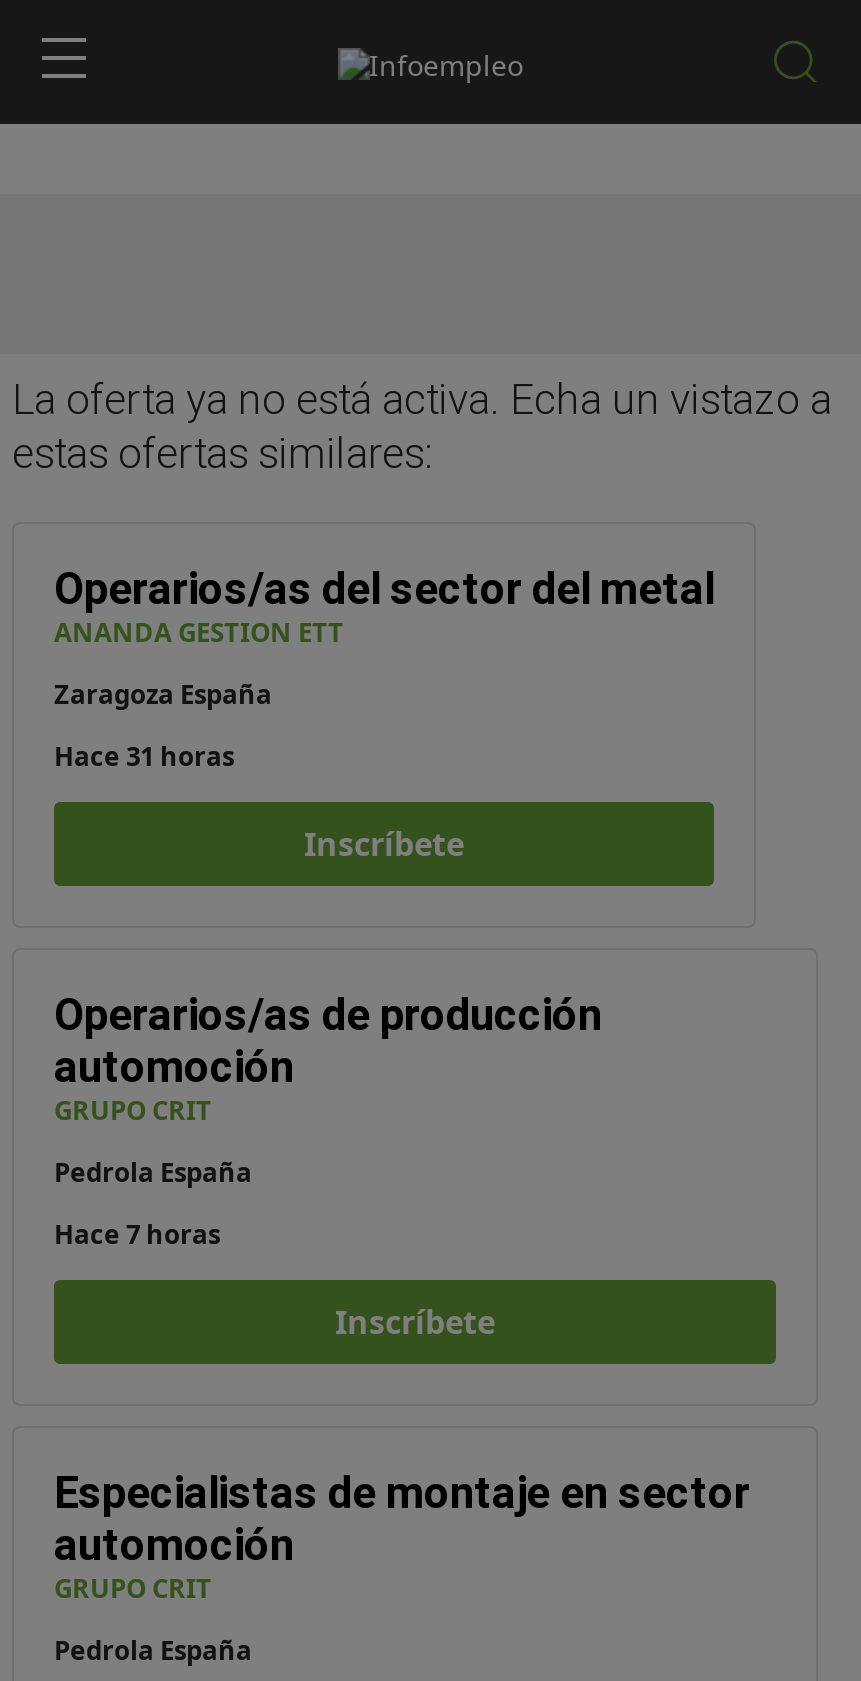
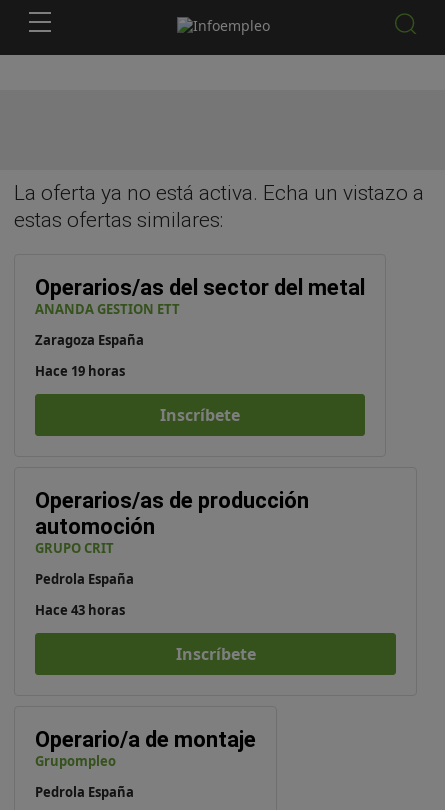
[54,738,234,774] Hace 31 horas -> [35,362,125,380] Hace 19 horas
[54,1216,220,1252] Hace 7 horas -> [35,601,125,619] Hace 43 horas
[54,1468,750,1606] Especialistas de montaje en sector | automoción | GRUPO CRIT -> [35,727,256,770] Operario/a de montaje | Grupompleo

